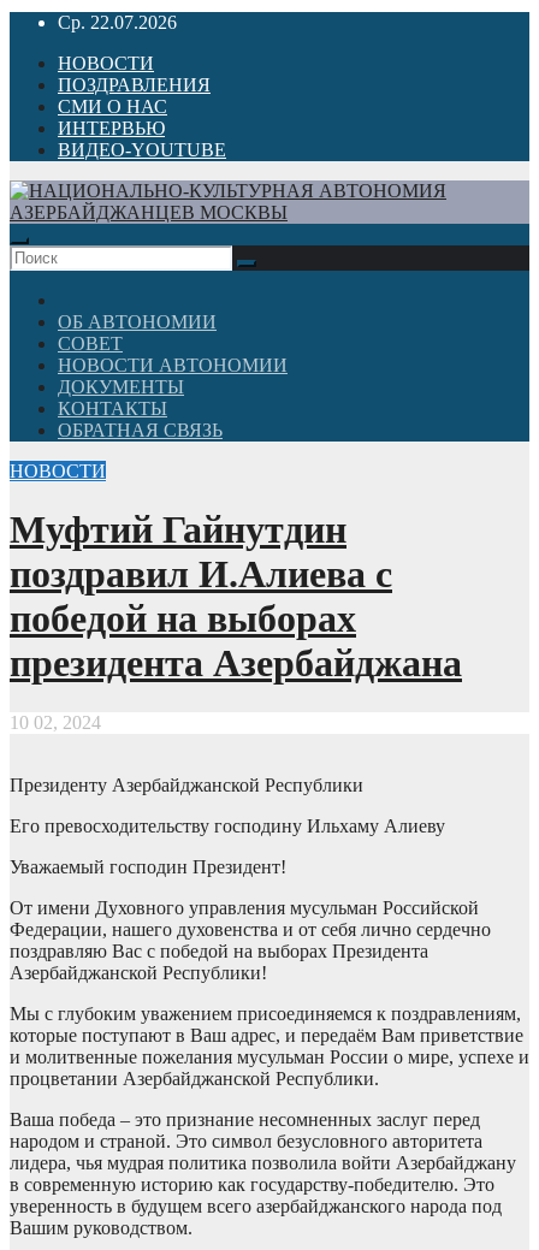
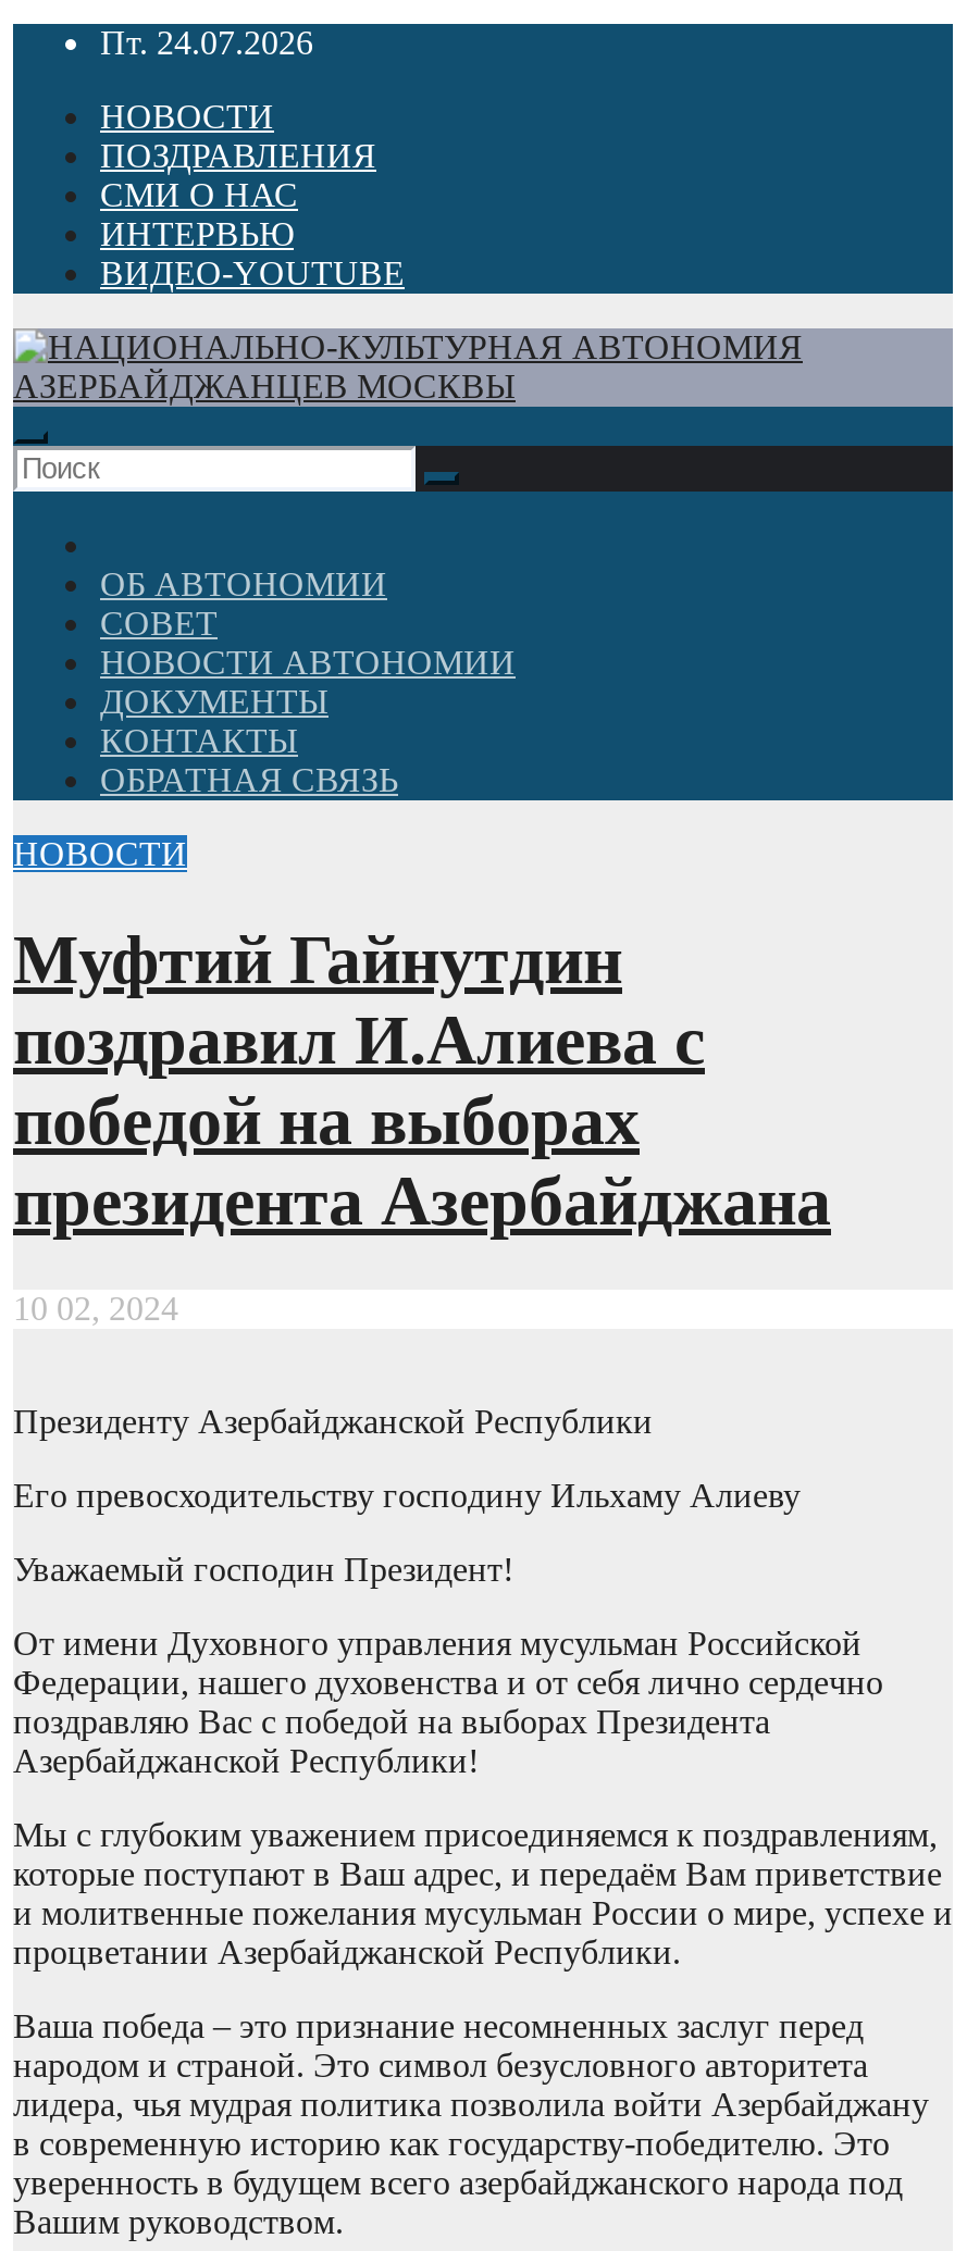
[58,12,177,32] Ср. 22.07.2026 -> [100,24,313,61] Пт. 24.07.2026

